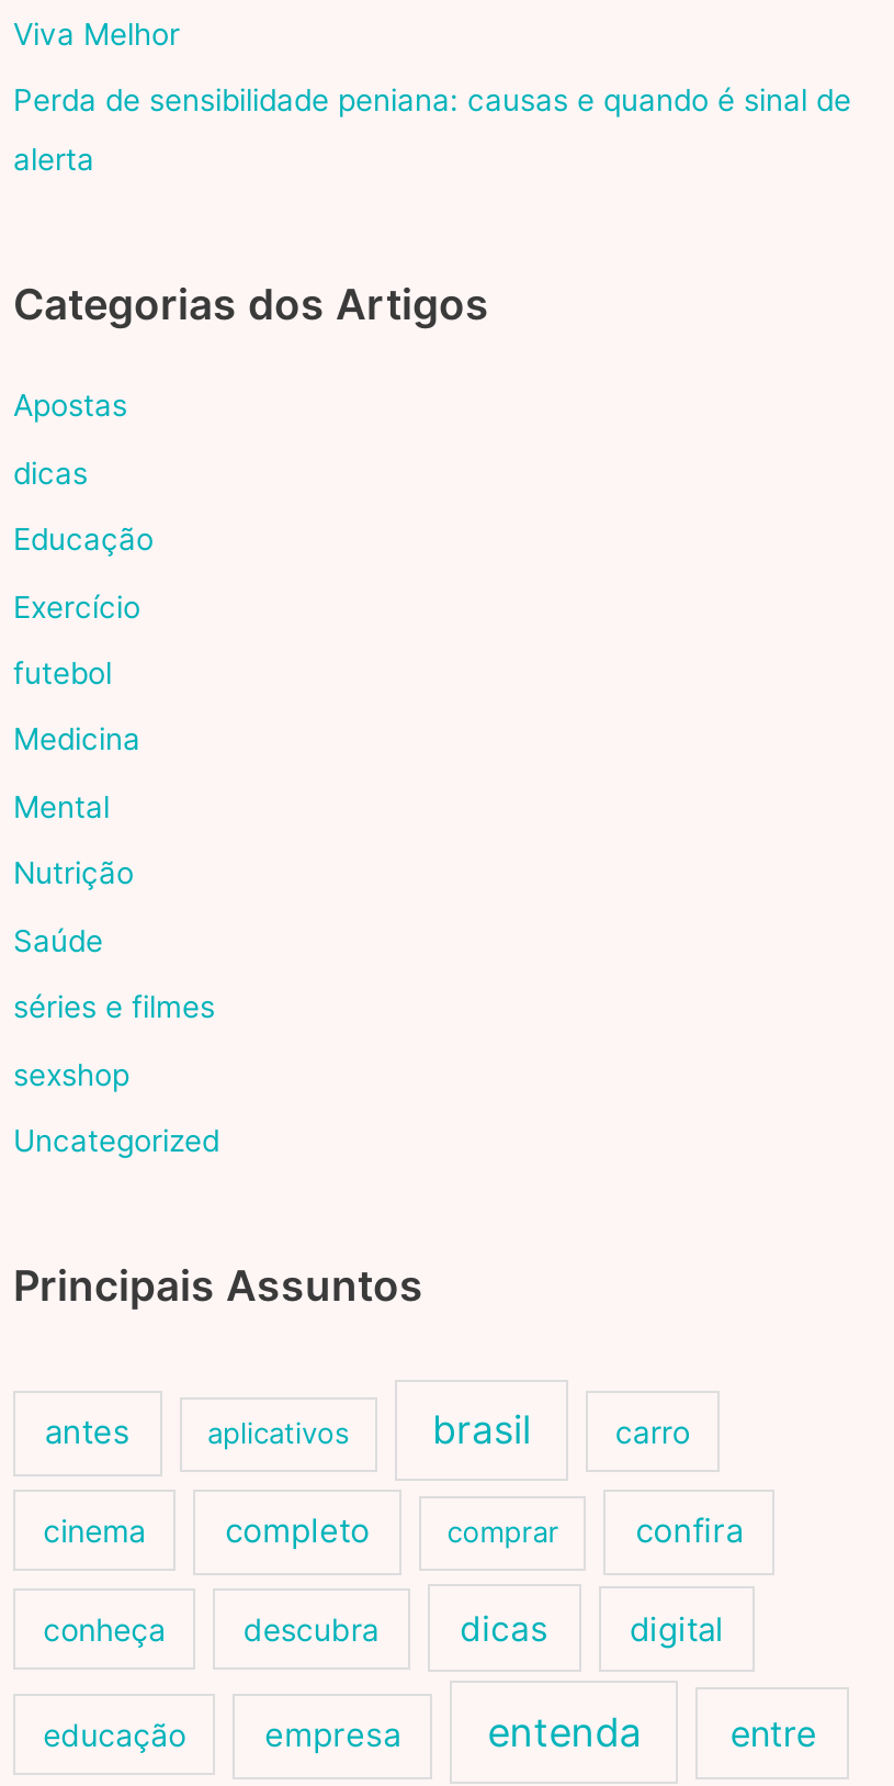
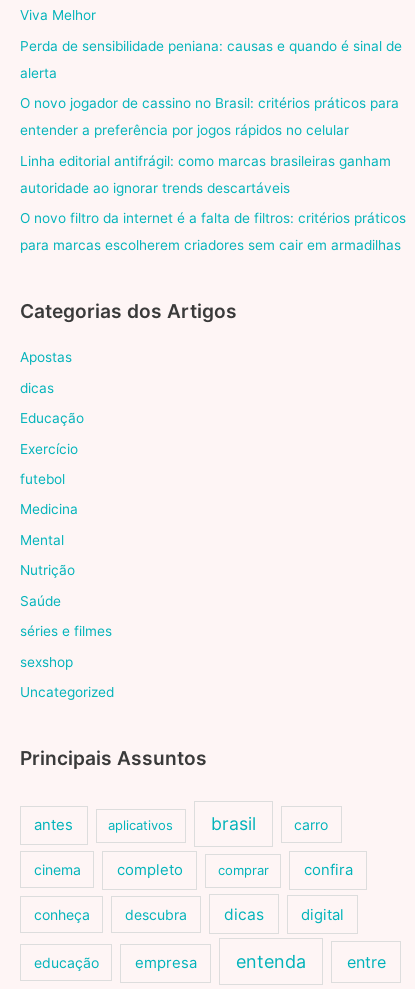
none -> [20,95,406,253] O novo jogador de cassino no Brasil: critérios práticos para | entender a preferência por jogos rápidos no celular | Linha editorial antifrágil: como marcas brasileiras ganham | autoridade ao ignorar trends descartáveis | O novo filtro da internet é a falta de filtros: critérios práticos | para marcas escolherem criadores sem cair em armadilhas

